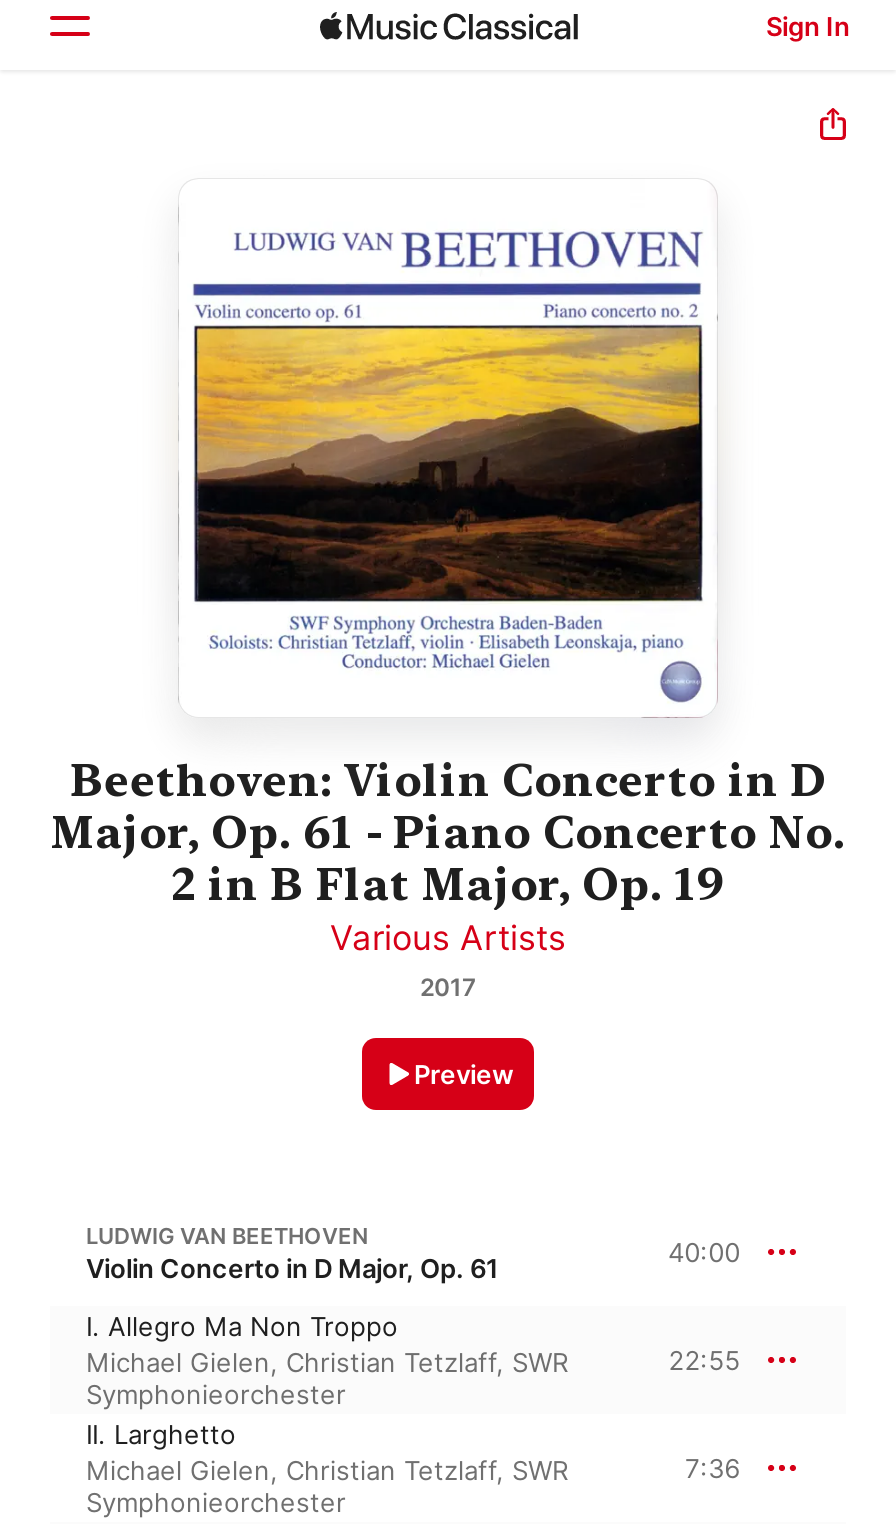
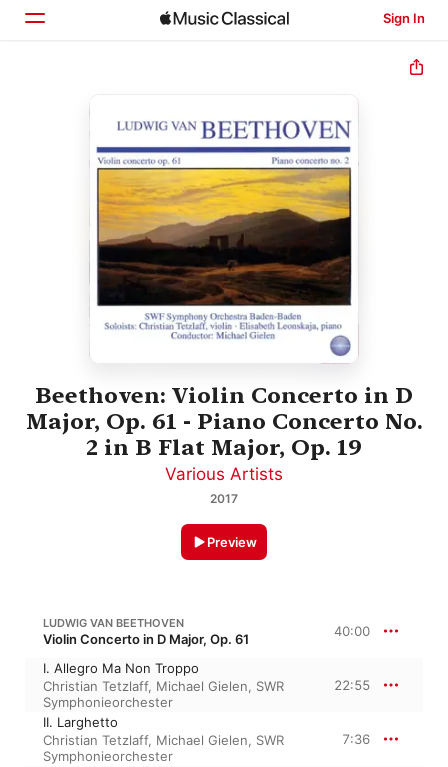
[86,1347,568,1379] Michael Gielen, Christian Tetzlaff, SWR -> [43,678,284,694] Christian Tetzlaff, Michael Gielen, SWR
[86,1455,568,1487] Michael Gielen, Christian Tetzlaff, SWR -> [43,732,284,748] Christian Tetzlaff, Michael Gielen, SWR

